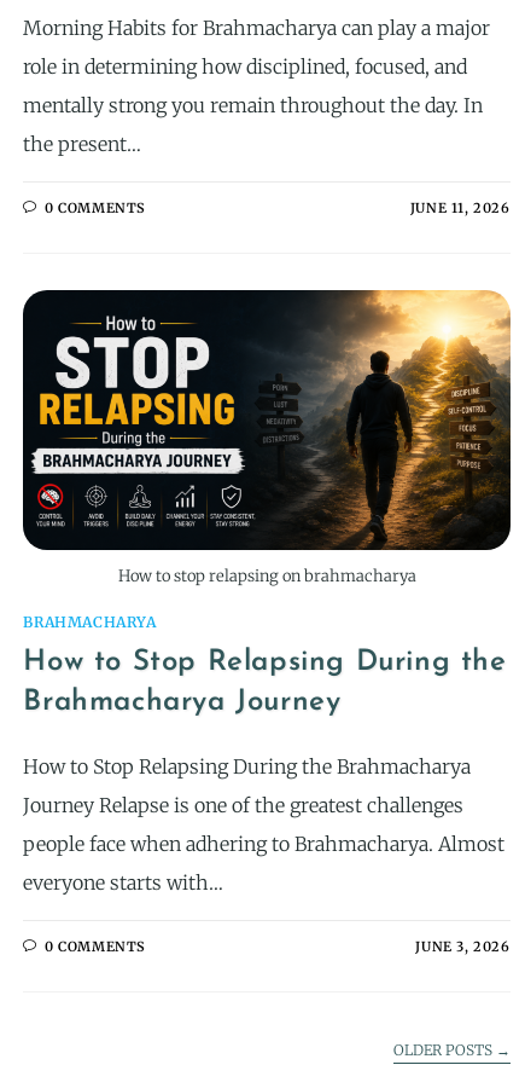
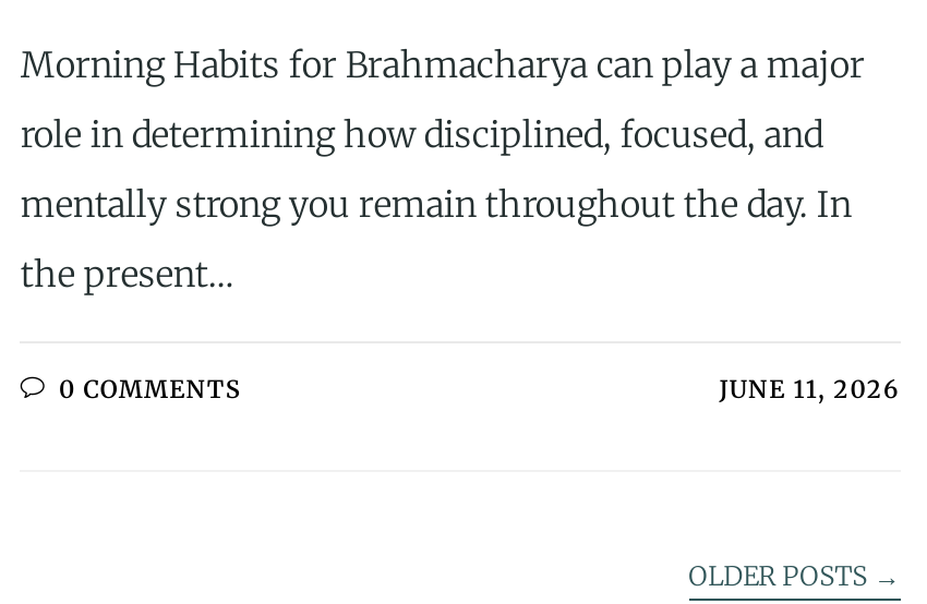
[22,289,512,955] [image] | How to stop relapsing on brahmacharya | BRAHMACHARYA | How to Stop Relapsing During the | Brahmacharya Journey | How to Stop Relapsing During the Brahmacharya | Journey Relapse is one of the greatest challenges | people face when adhering to Brahmacharya. Almost | everyone starts with… | 0 COMMENTS | JUNE 3, 2026 -> none

